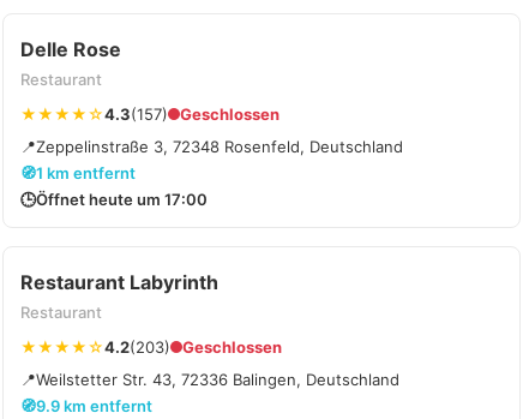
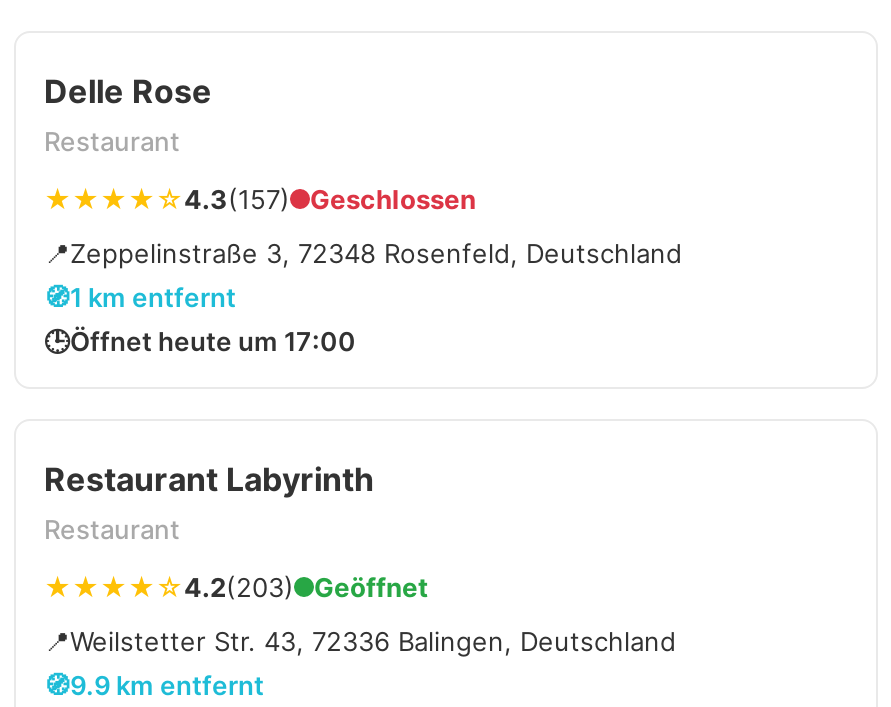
[182,337,282,357] Geschlossen -> [314,571,428,603] Geöffnet

